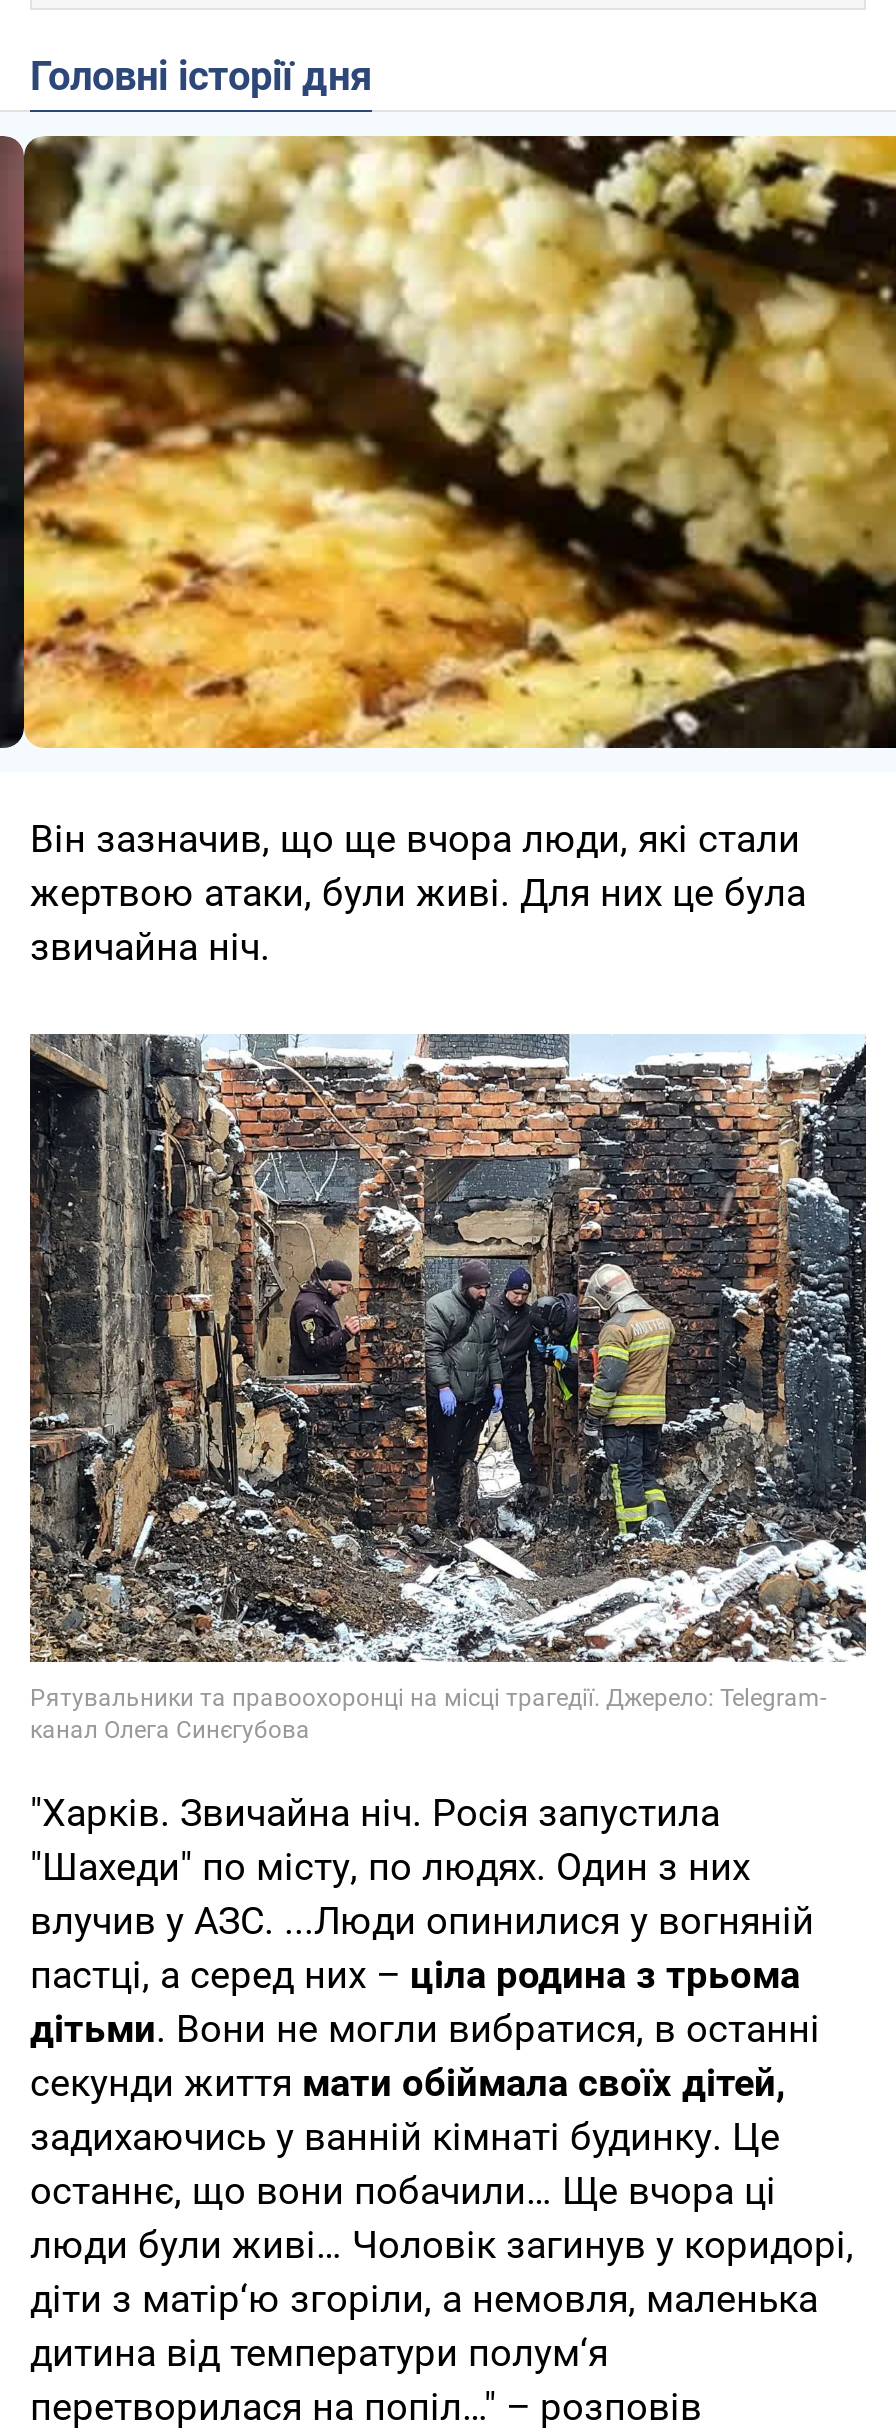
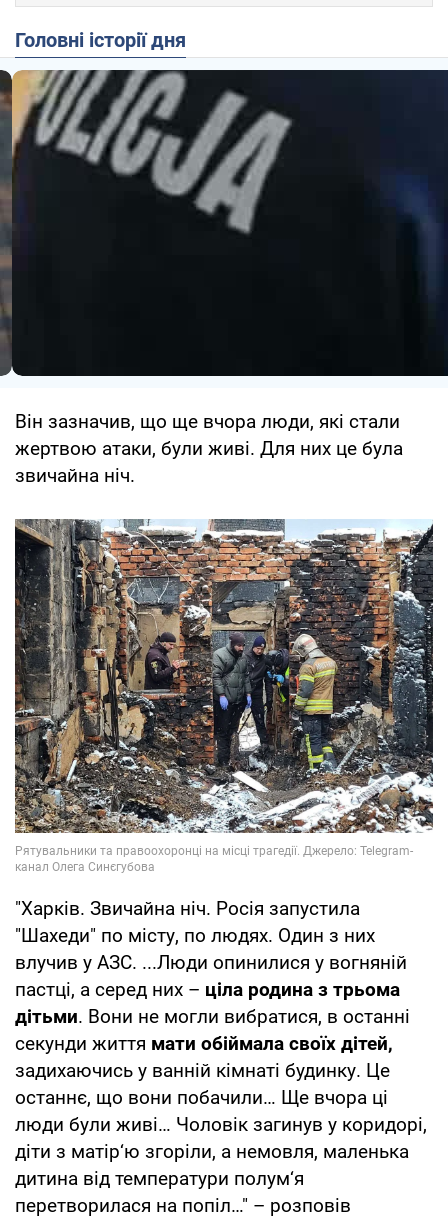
[6,134,890,750] [image] -> [3,69,445,377] [image]

